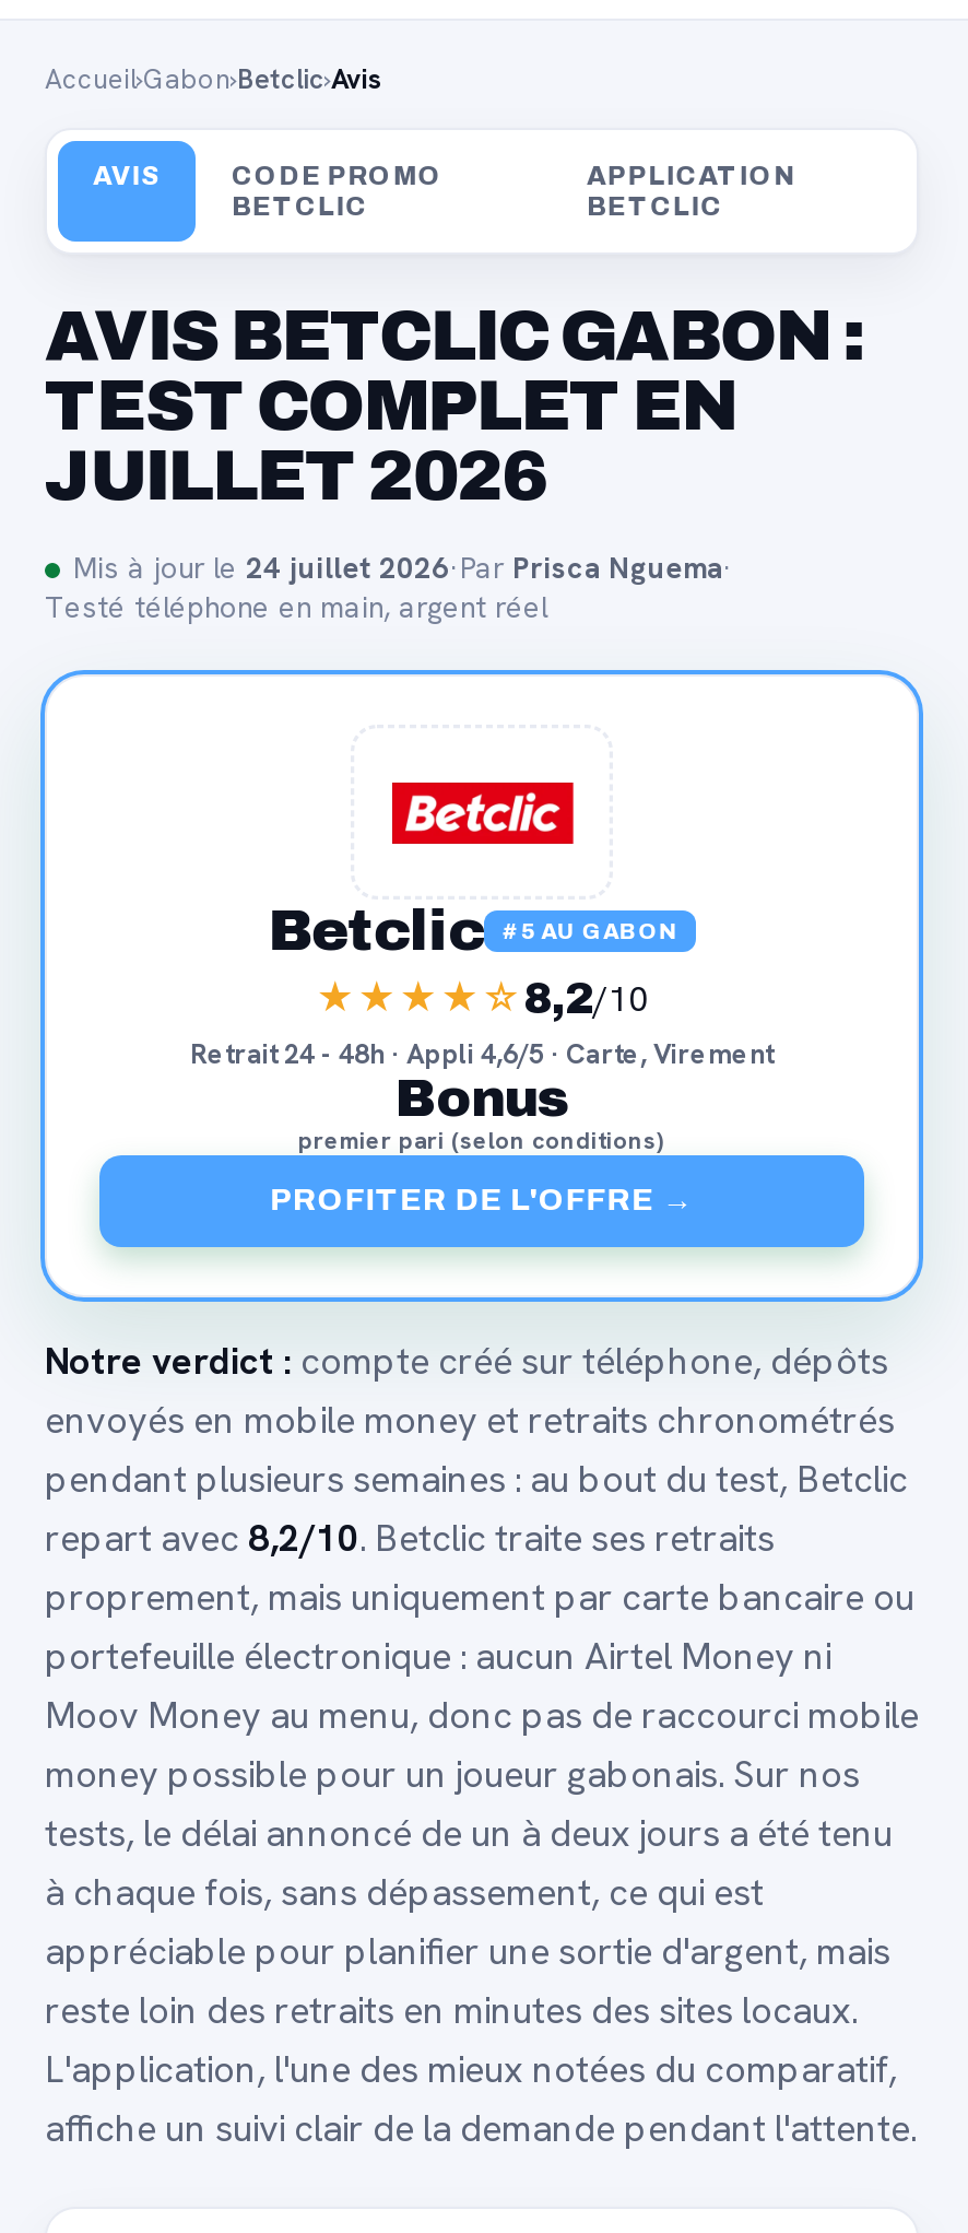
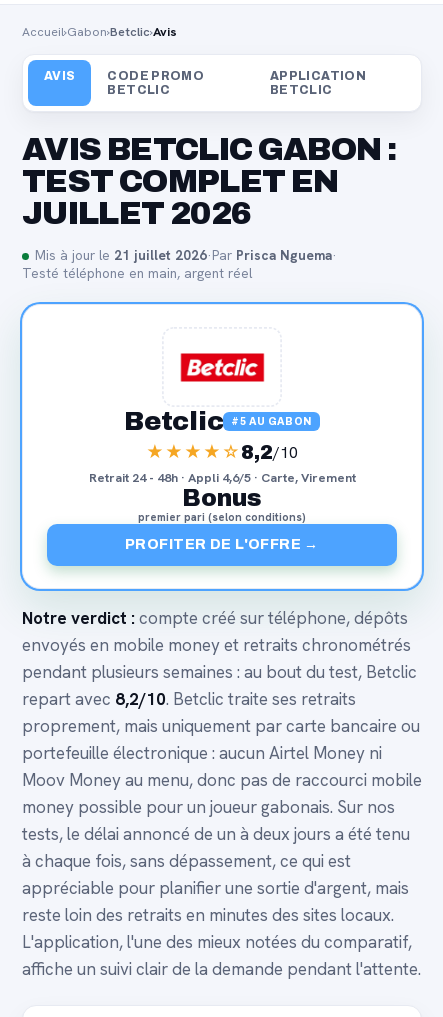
[73,548,733,588] Mis à jour le 24 juillet 2026 · Par Prisca Nguema· -> [35,246,337,264] Mis à jour le 21 juillet 2026 · Par Prisca Nguema·

